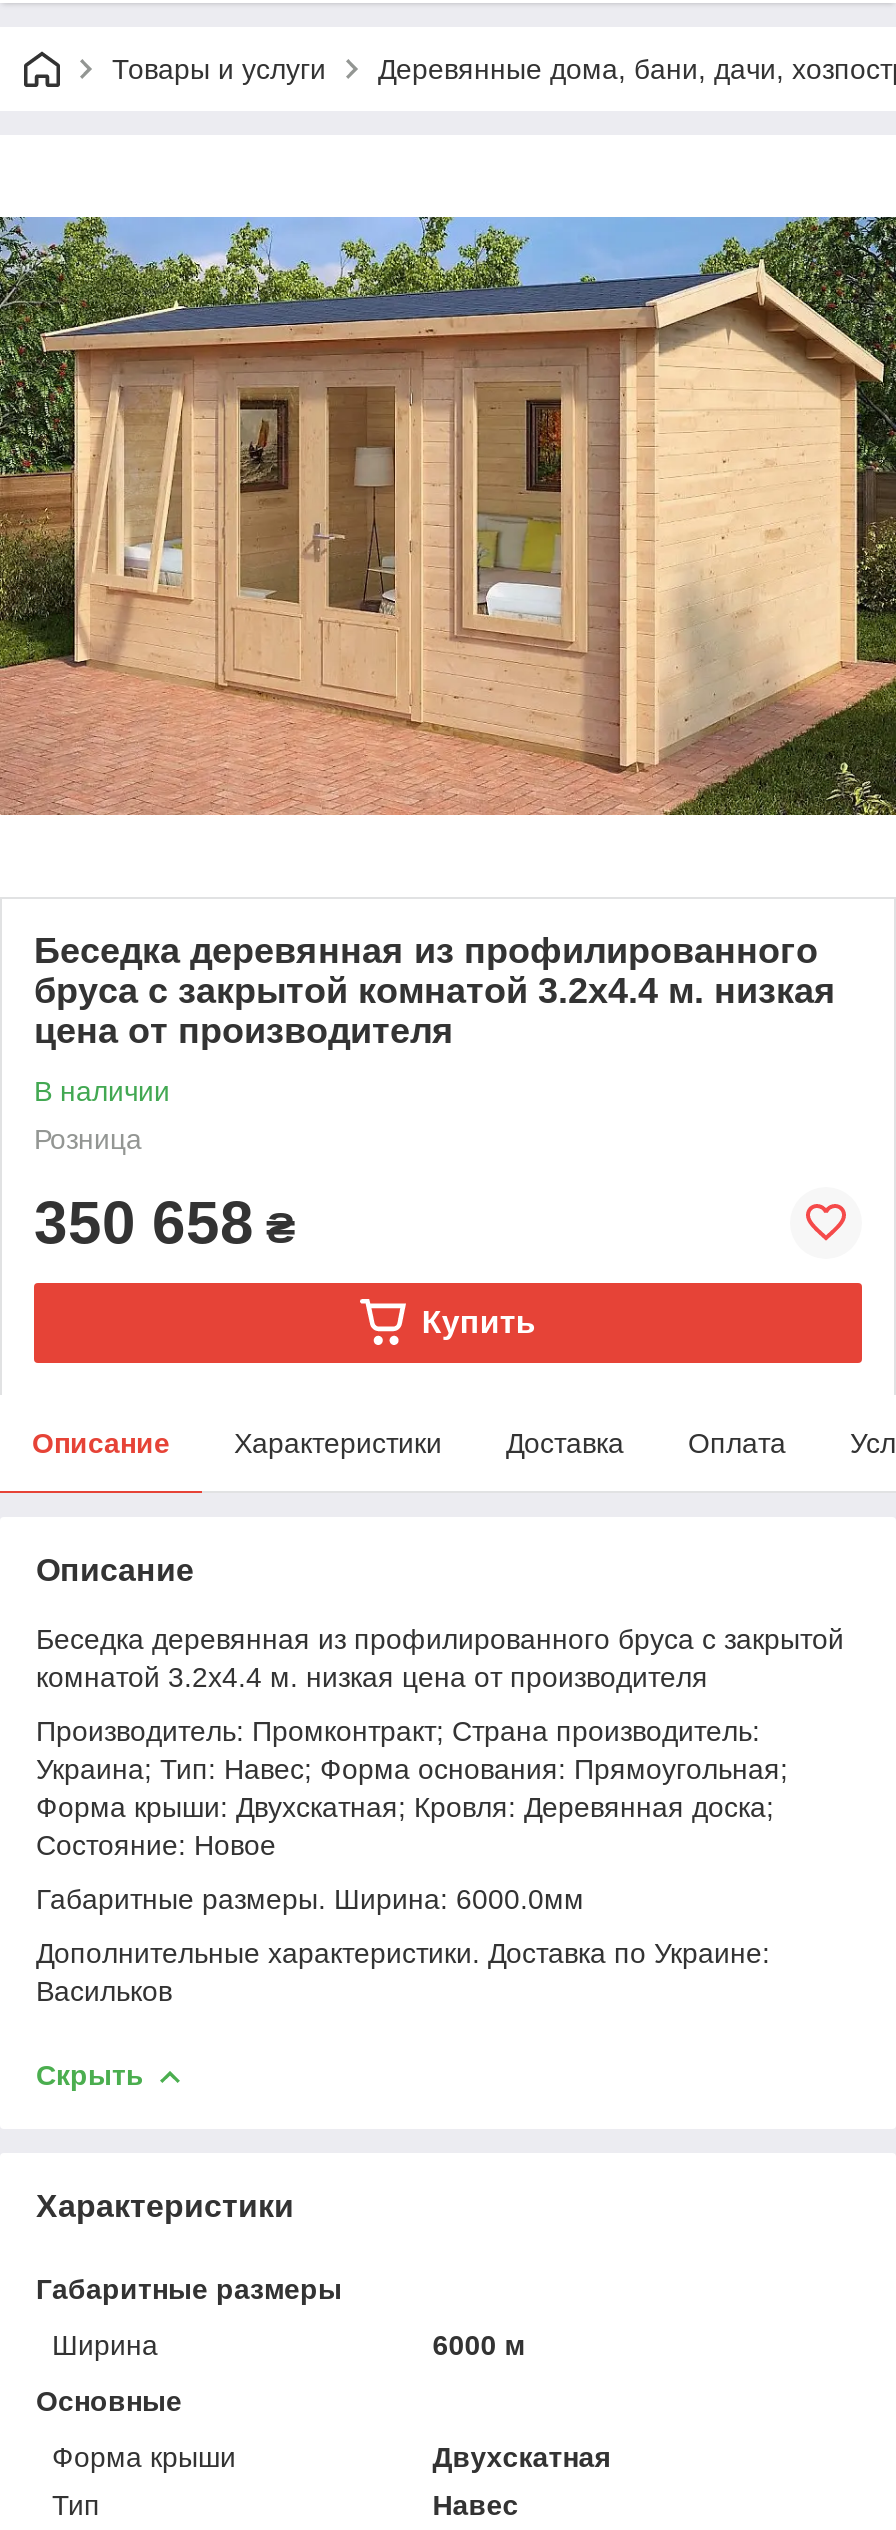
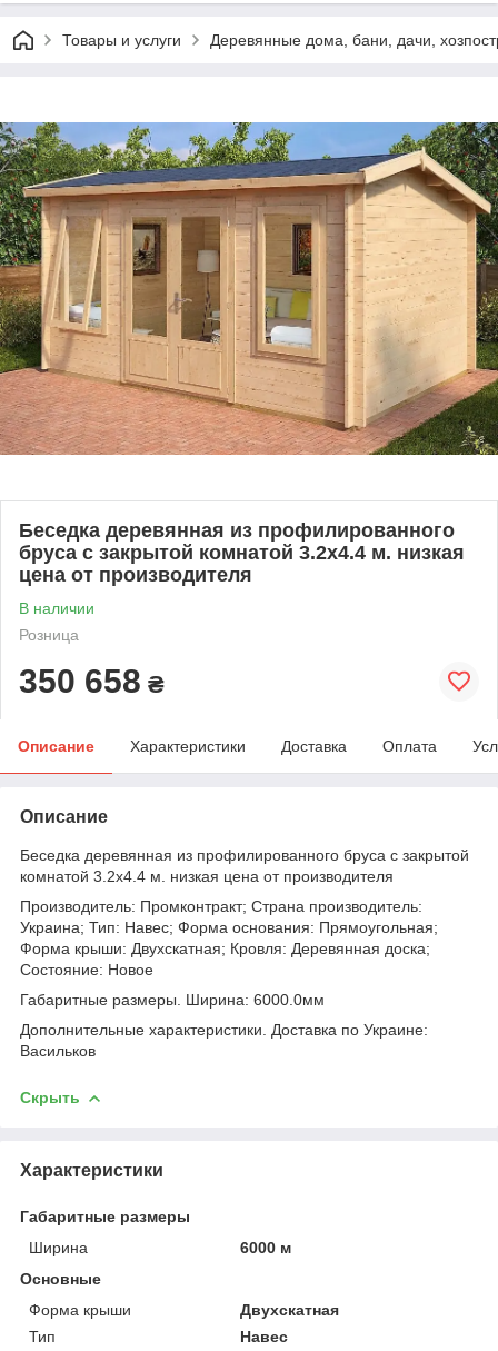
[422,1305,536,1339] Купить -> none

